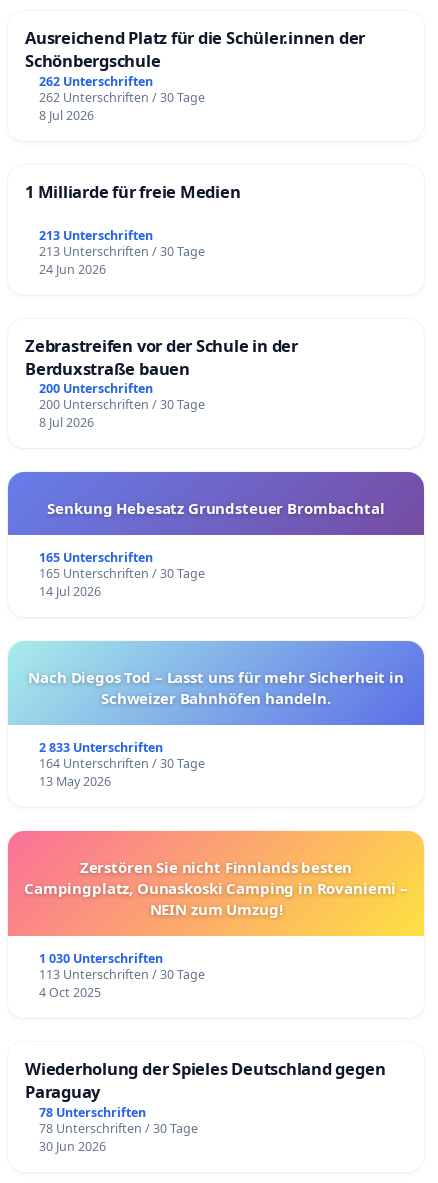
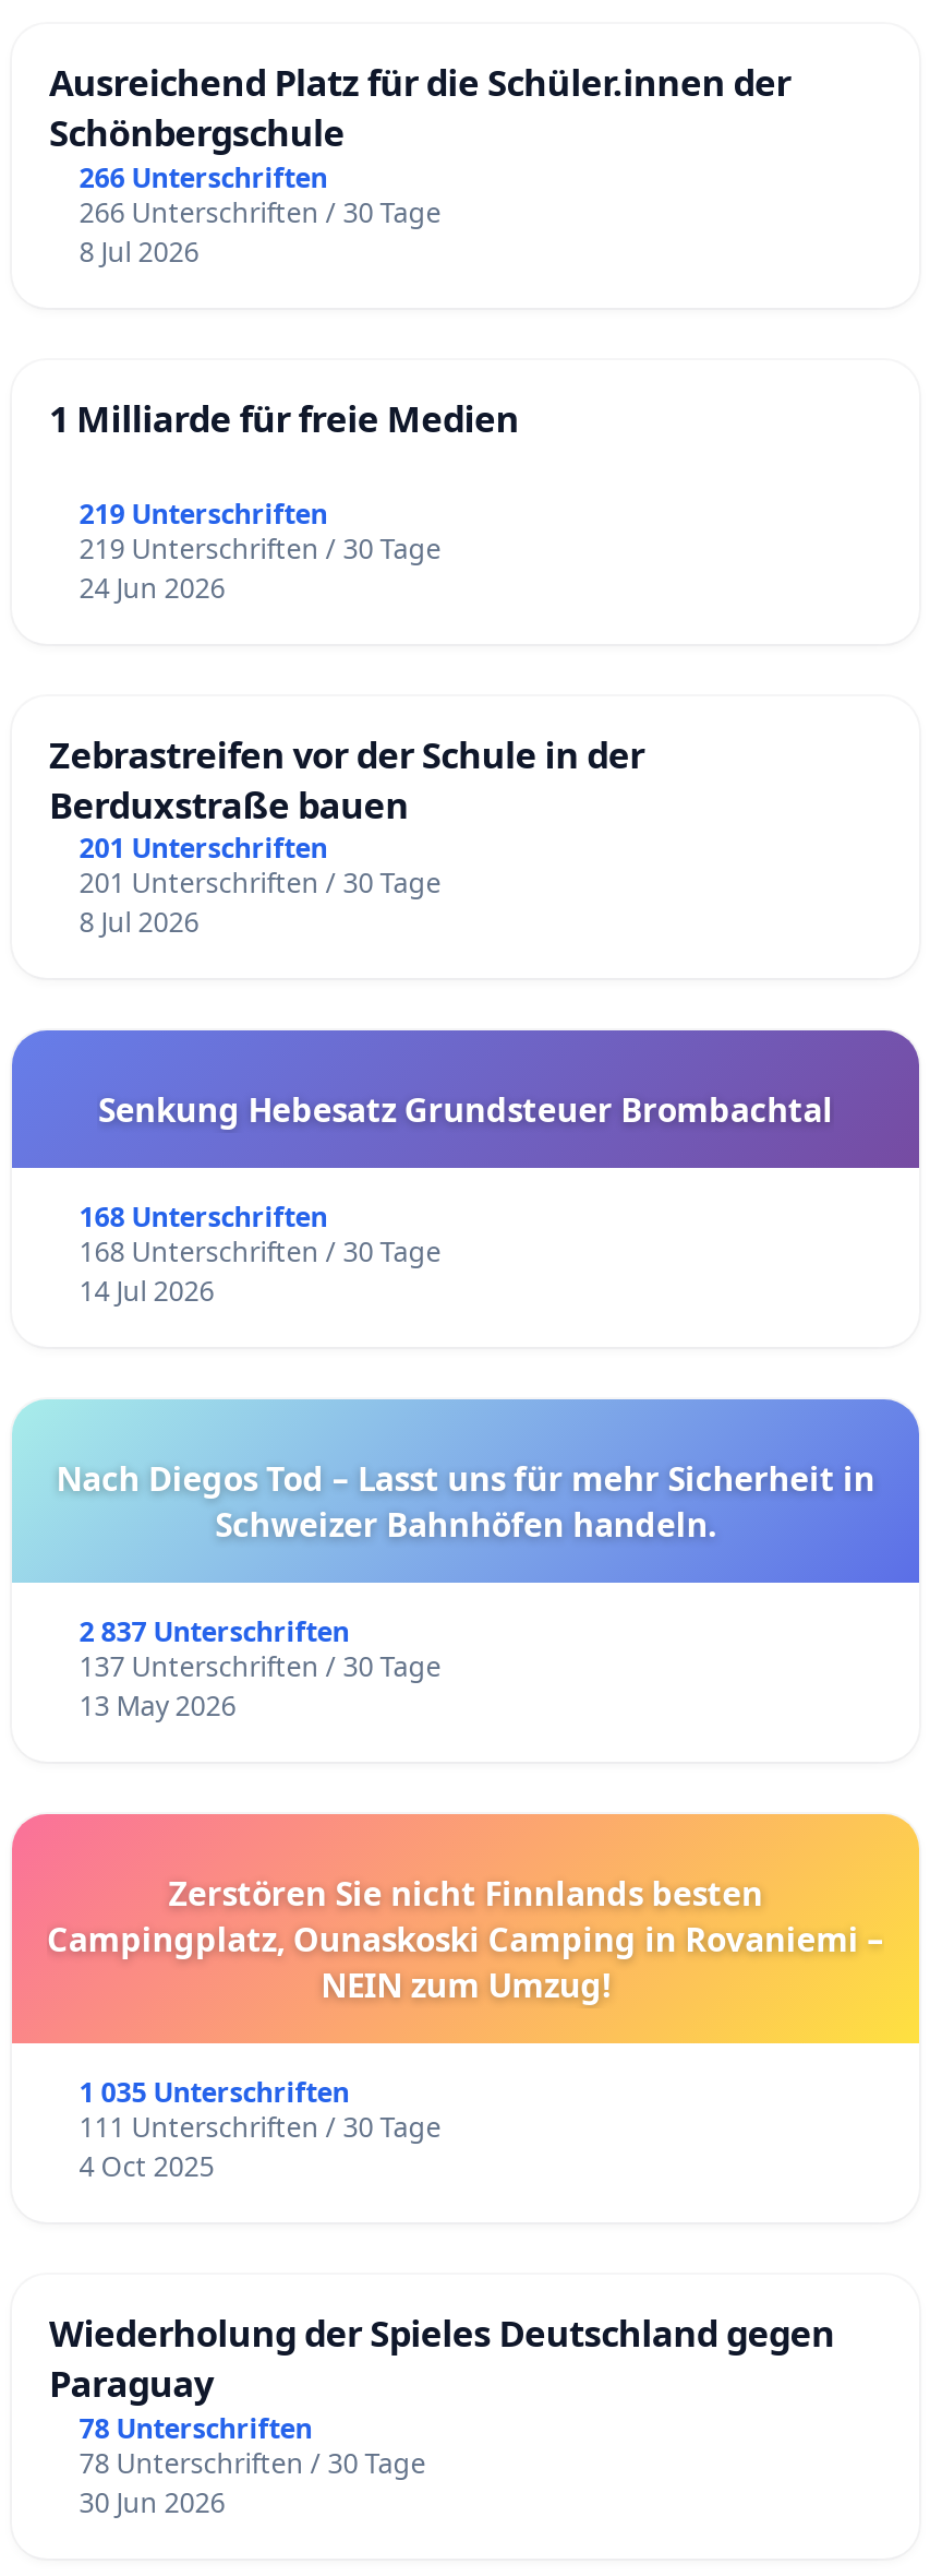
[39,73,153,90] 262 Unterschriften -> [79,159,328,196] 266 Unterschriften
[39,89,205,106] 262 Unterschriften / 30 Tage -> [79,194,441,231] 266 Unterschriften / 30 Tage
[39,226,153,243] 213 Unterschriften -> [79,494,328,532] 219 Unterschriften
[39,242,205,259] 213 Unterschriften / 30 Tage -> [79,529,441,567] 219 Unterschriften / 30 Tage
[39,380,153,397] 200 Unterschriften -> [79,830,328,868] 201 Unterschriften
[39,396,205,413] 200 Unterschriften / 30 Tage -> [79,865,441,902] 201 Unterschriften / 30 Tage
[39,549,153,566] 165 Unterschriften -> [79,1199,328,1236] 168 Unterschriften
[39,565,205,582] 165 Unterschriften / 30 Tage -> [79,1234,441,1271] 168 Unterschriften / 30 Tage
[39,739,163,756] 2 833 Unterschriften -> [79,1614,350,1651] 2 837 Unterschriften
[39,755,205,772] 164 Unterschriften / 30 Tage -> [79,1649,441,1686] 137 Unterschriften / 30 Tage
[39,950,163,967] 1 030 Unterschriften -> [79,2075,350,2112] 1 035 Unterschriften
[39,966,205,983] 113 Unterschriften / 30 Tage -> [79,2110,441,2147] 111 Unterschriften / 30 Tage

